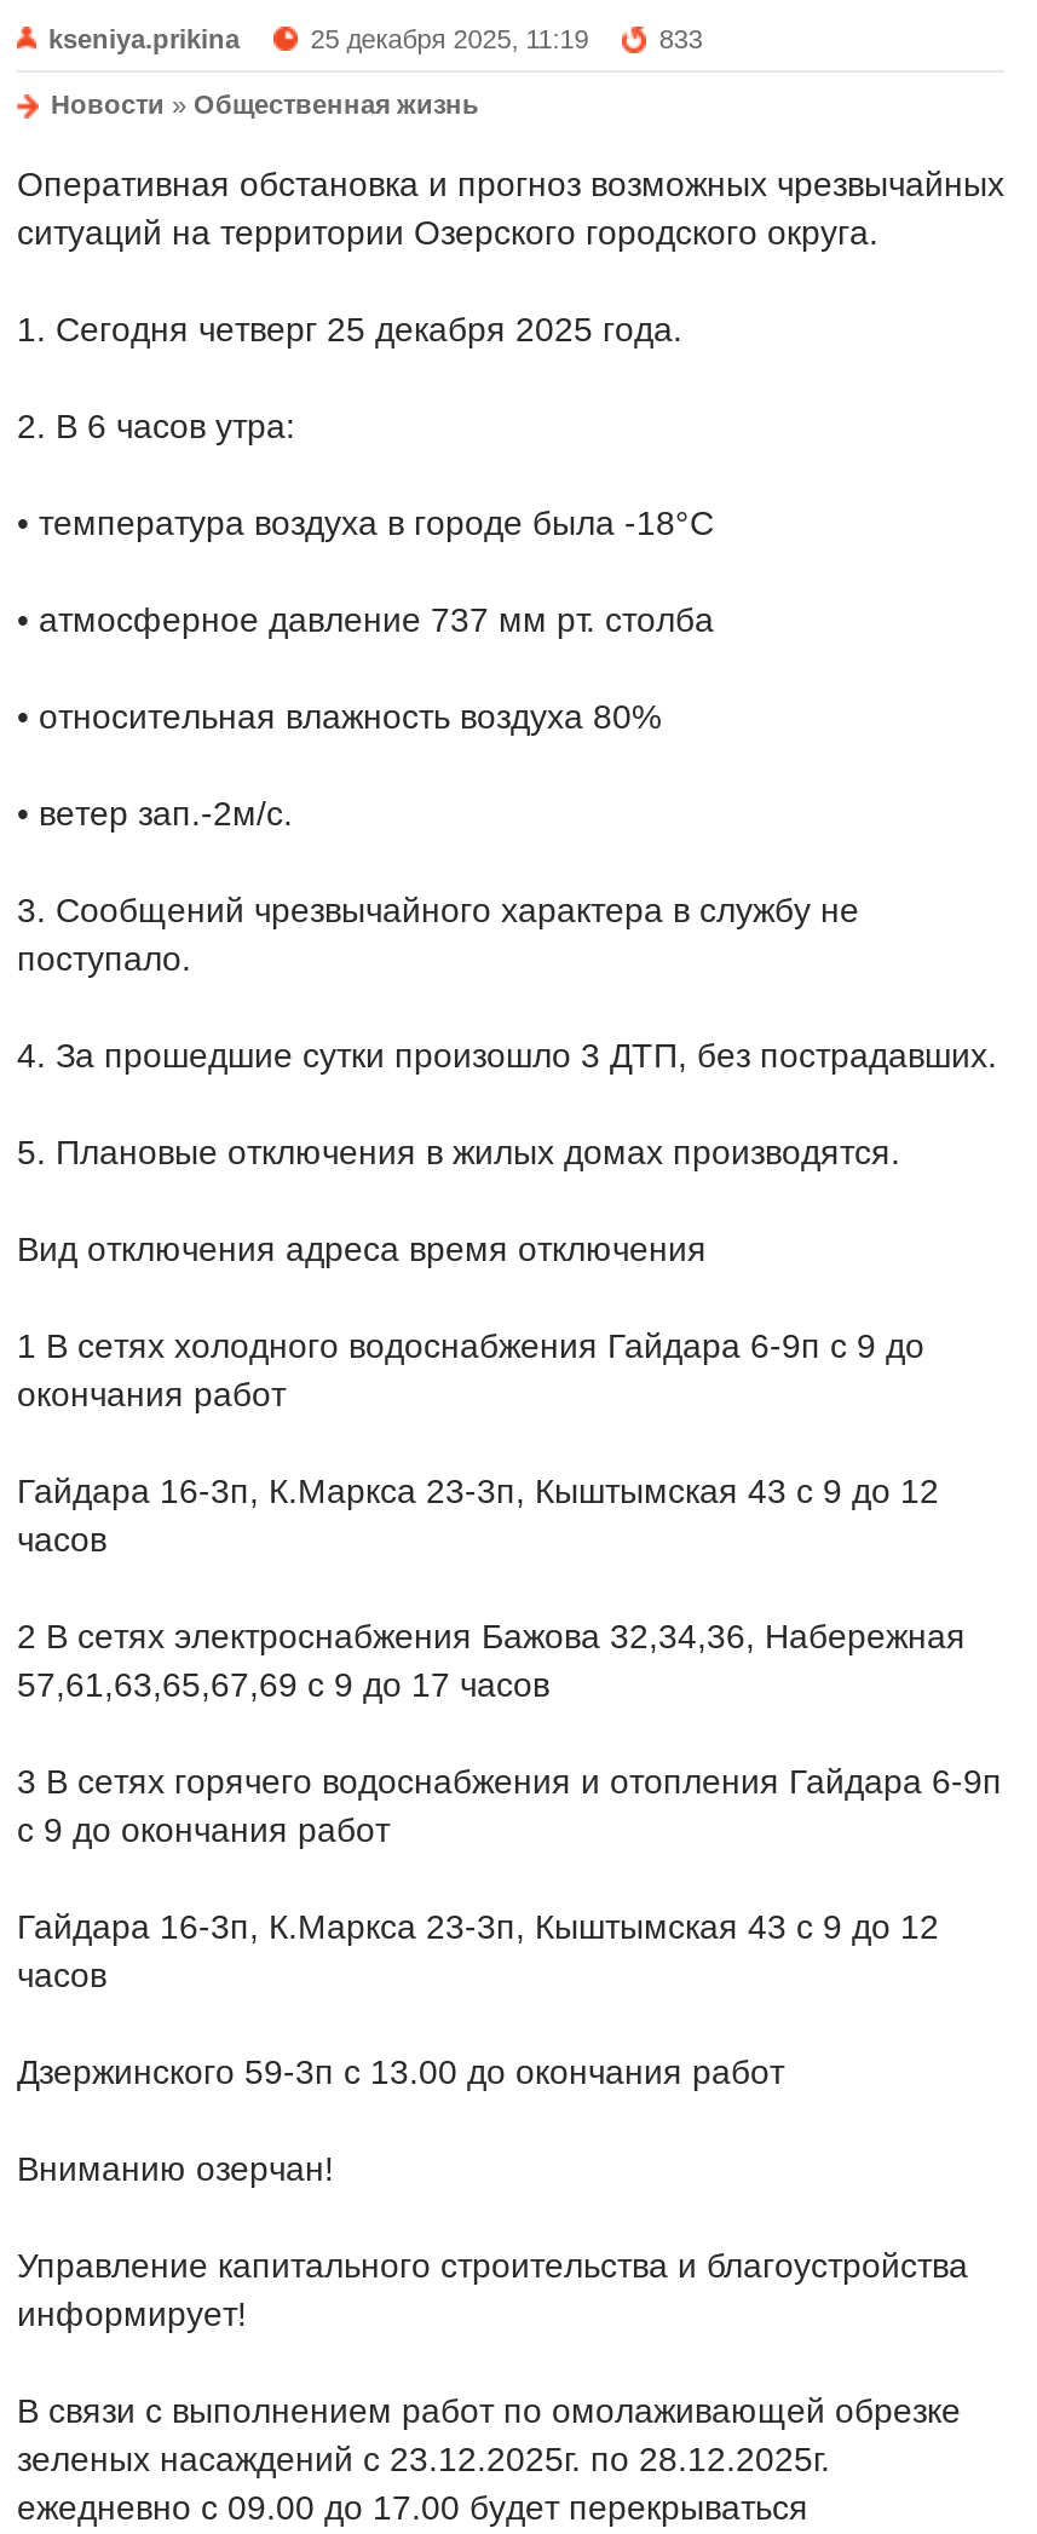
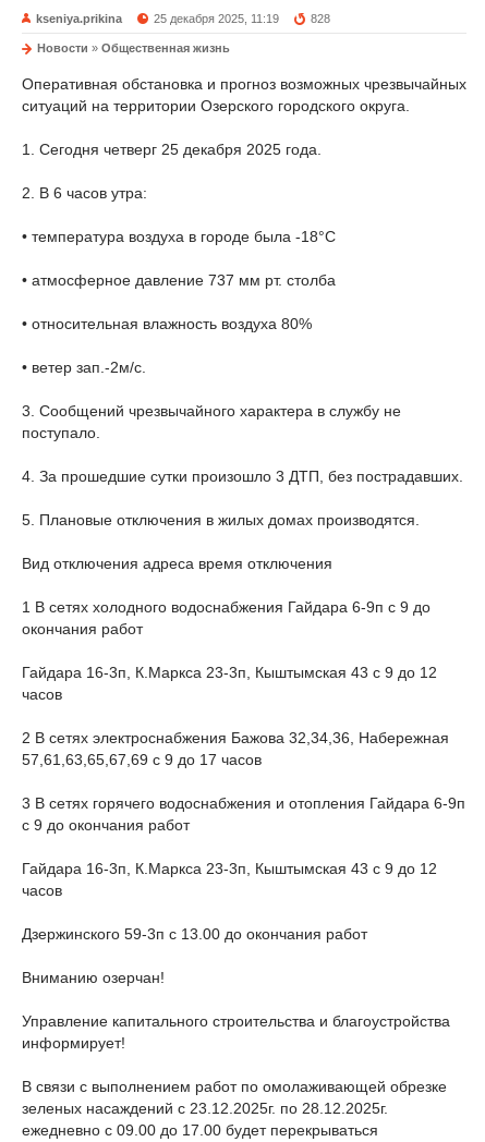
[659,25,703,54] 833 -> [311,12,331,25] 828

